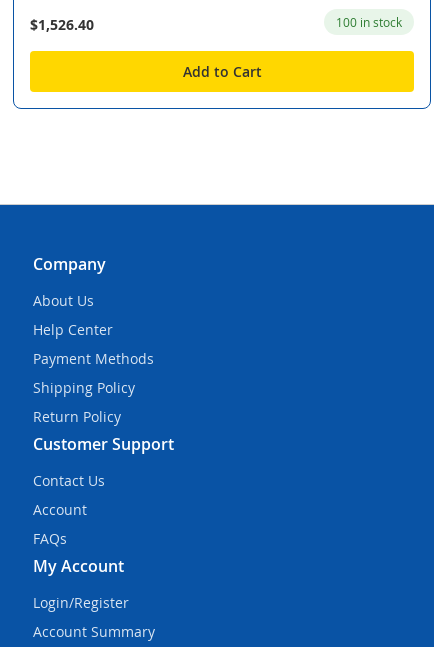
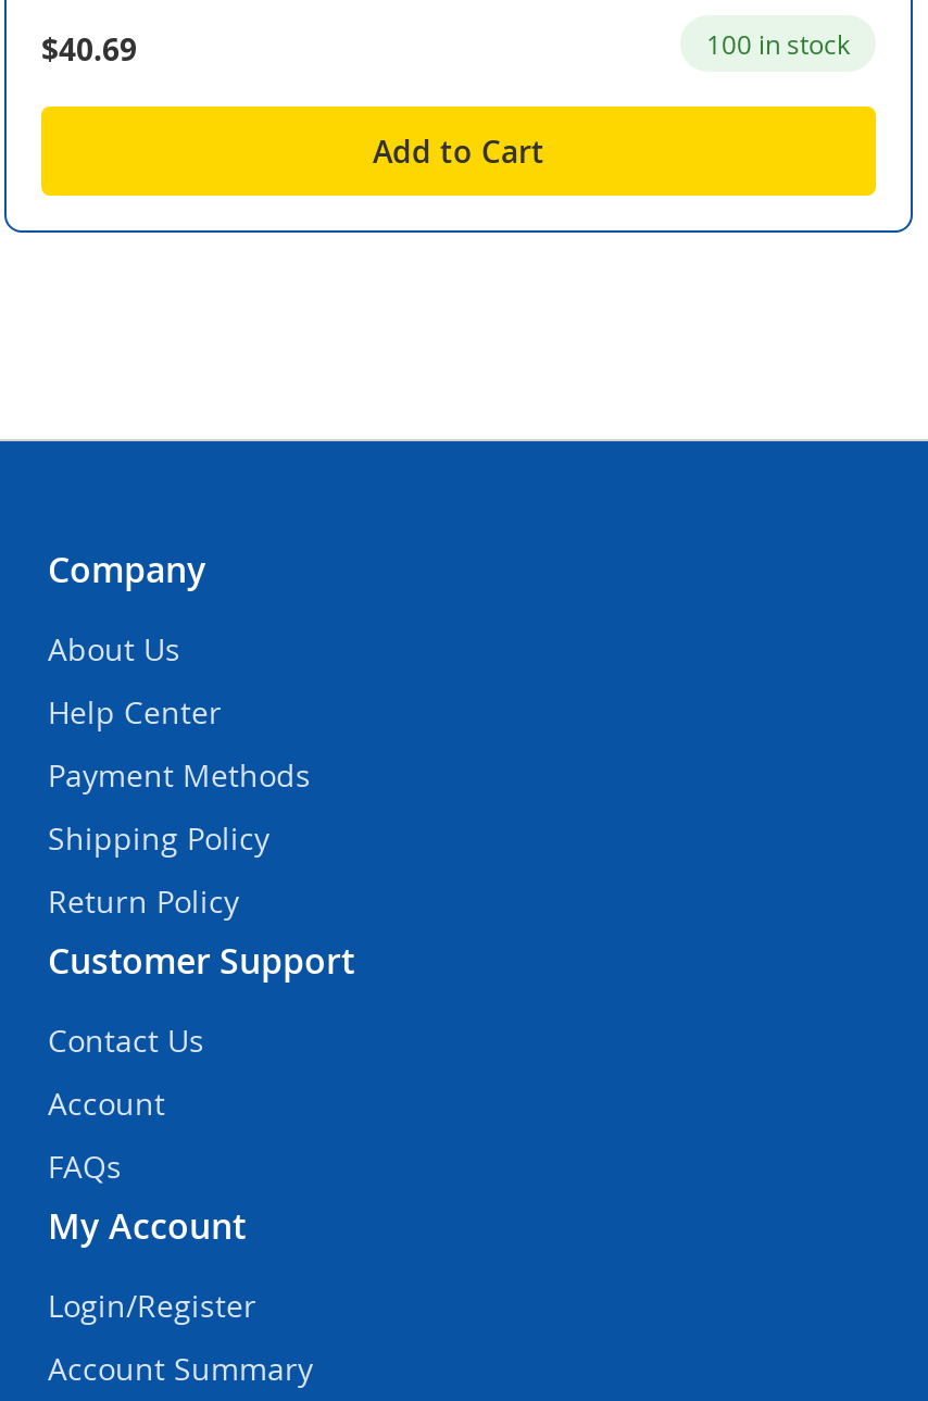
[30,15,94,34] $1,526.40 -> [41,29,137,70] $40.69

